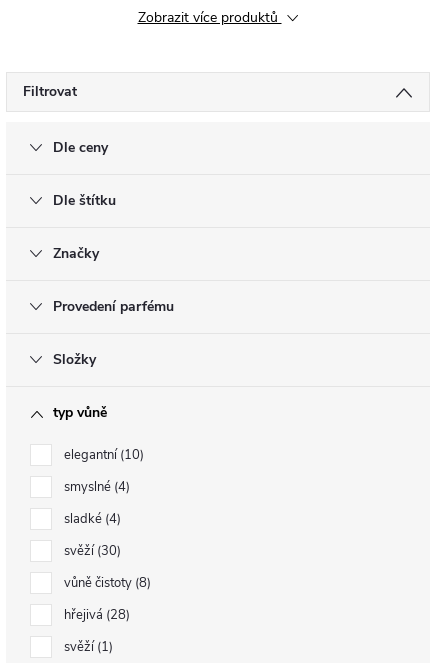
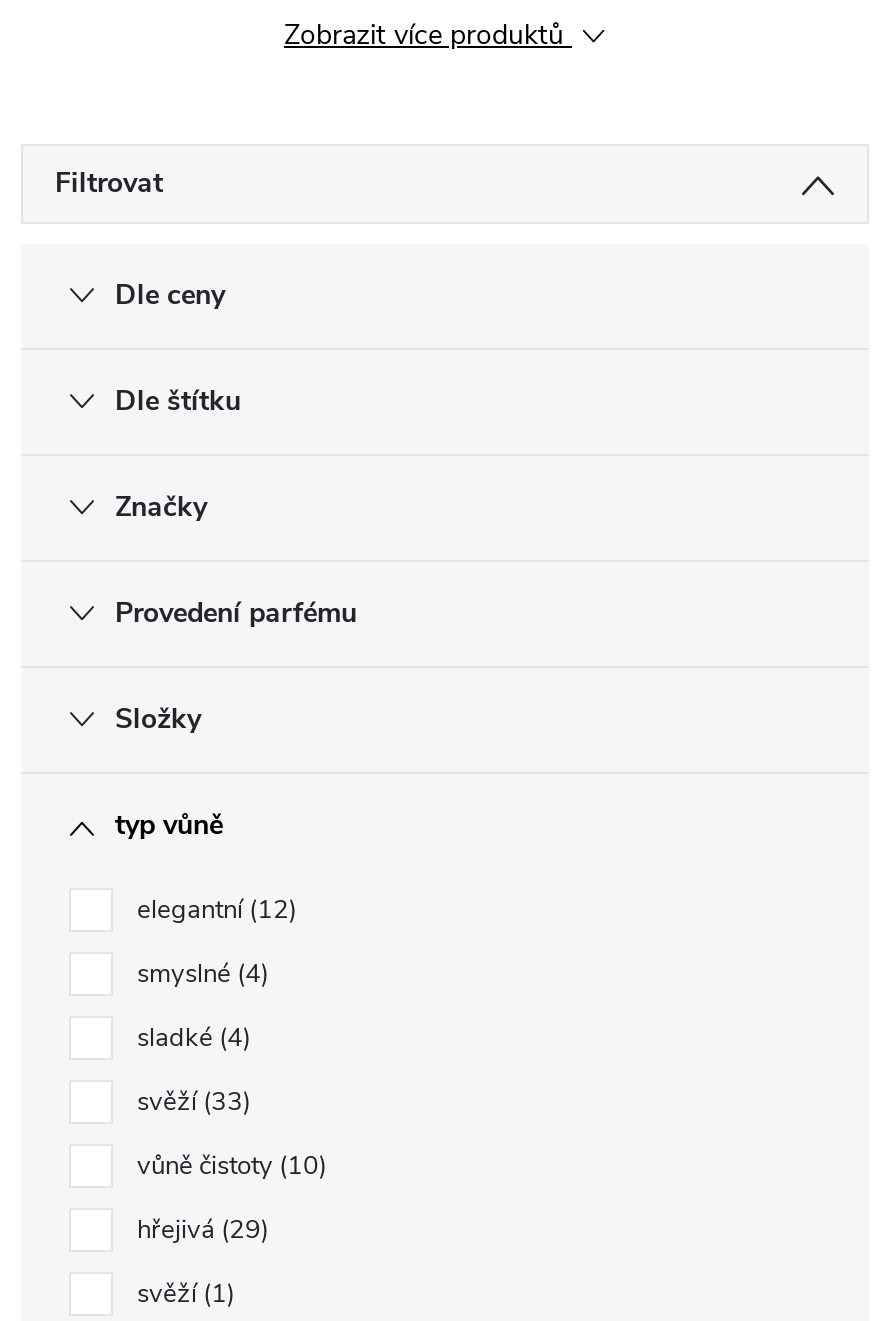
[64,446,140,464] elegantní 10 -> [137,891,289,927] elegantní 12
[64,542,117,560] svěží 30 -> [137,1083,243,1119] svěží 33
[64,574,147,592] vůně čistoty 8 -> [137,1147,319,1183] vůně čistoty 10
[64,606,126,624] hřejivá 28 -> [137,1211,261,1247] hřejivá 29

